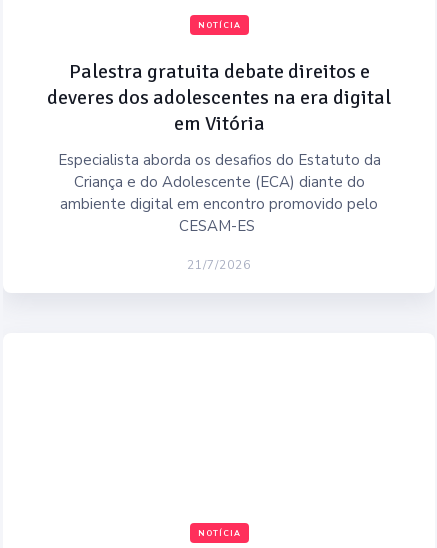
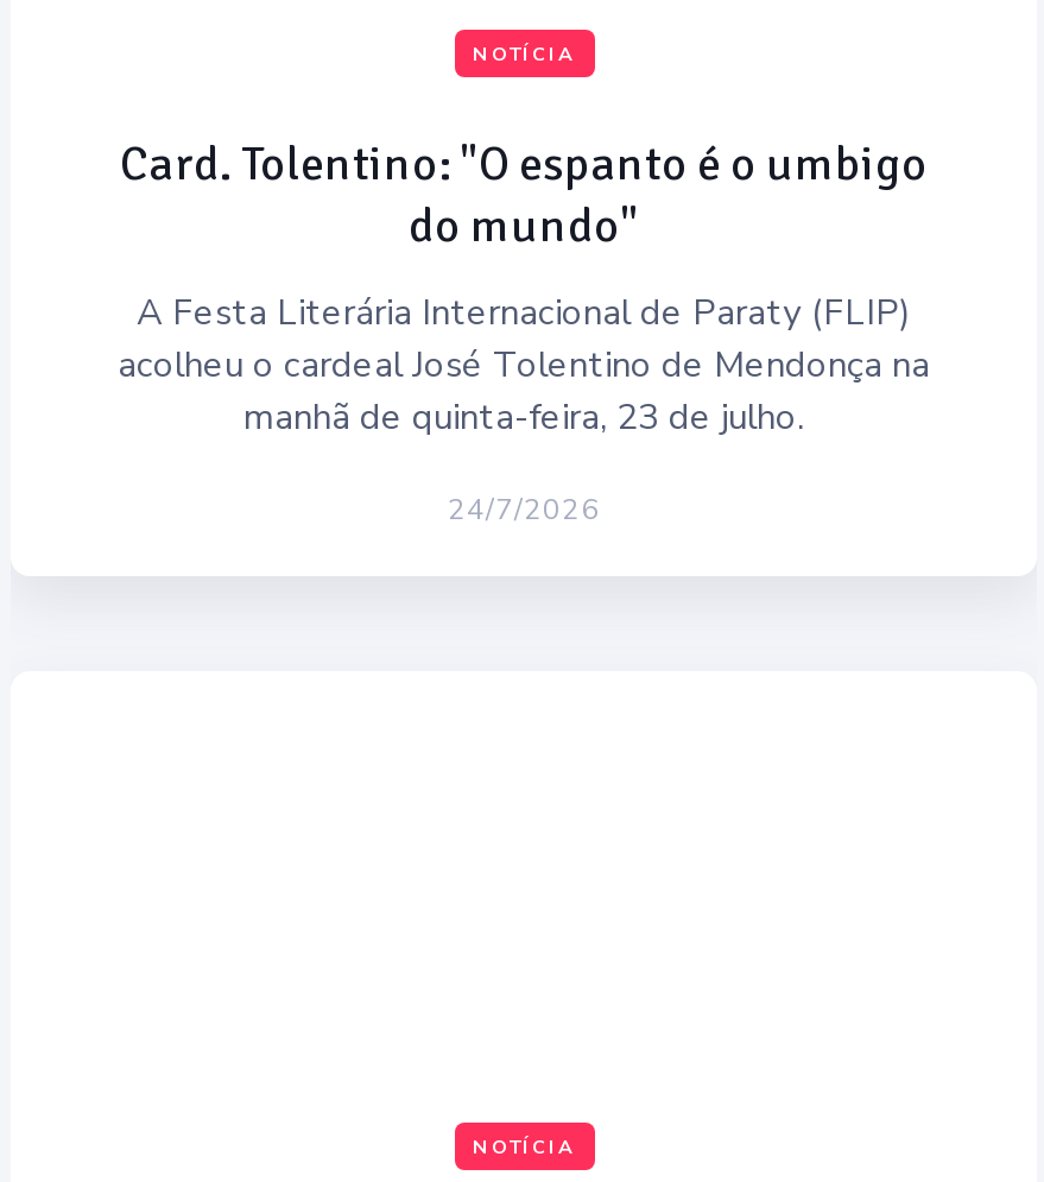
[47,59,391,136] Palestra gratuita debate direitos e | deveres dos adolescentes na era digital | em Vitória -> [120,134,928,255] Card. Tolentino: "O espanto é o umbigo | do mundo"
[57,150,380,236] Especialista aborda os desafios do Estatuto da | Criança e do Adolescente (ECA) diante do | ambiente digital em encontro promovido pelo | CESAM-ES -> [118,289,930,441] A Festa Literária Internacional de Paraty (FLIP) | acolheu o cardeal José Tolentino de Mendonça na | manhã de quinta-feira, 23 de julho.
[187,257,251,273] 21/7/2026 -> [448,491,600,529] 24/7/2026

